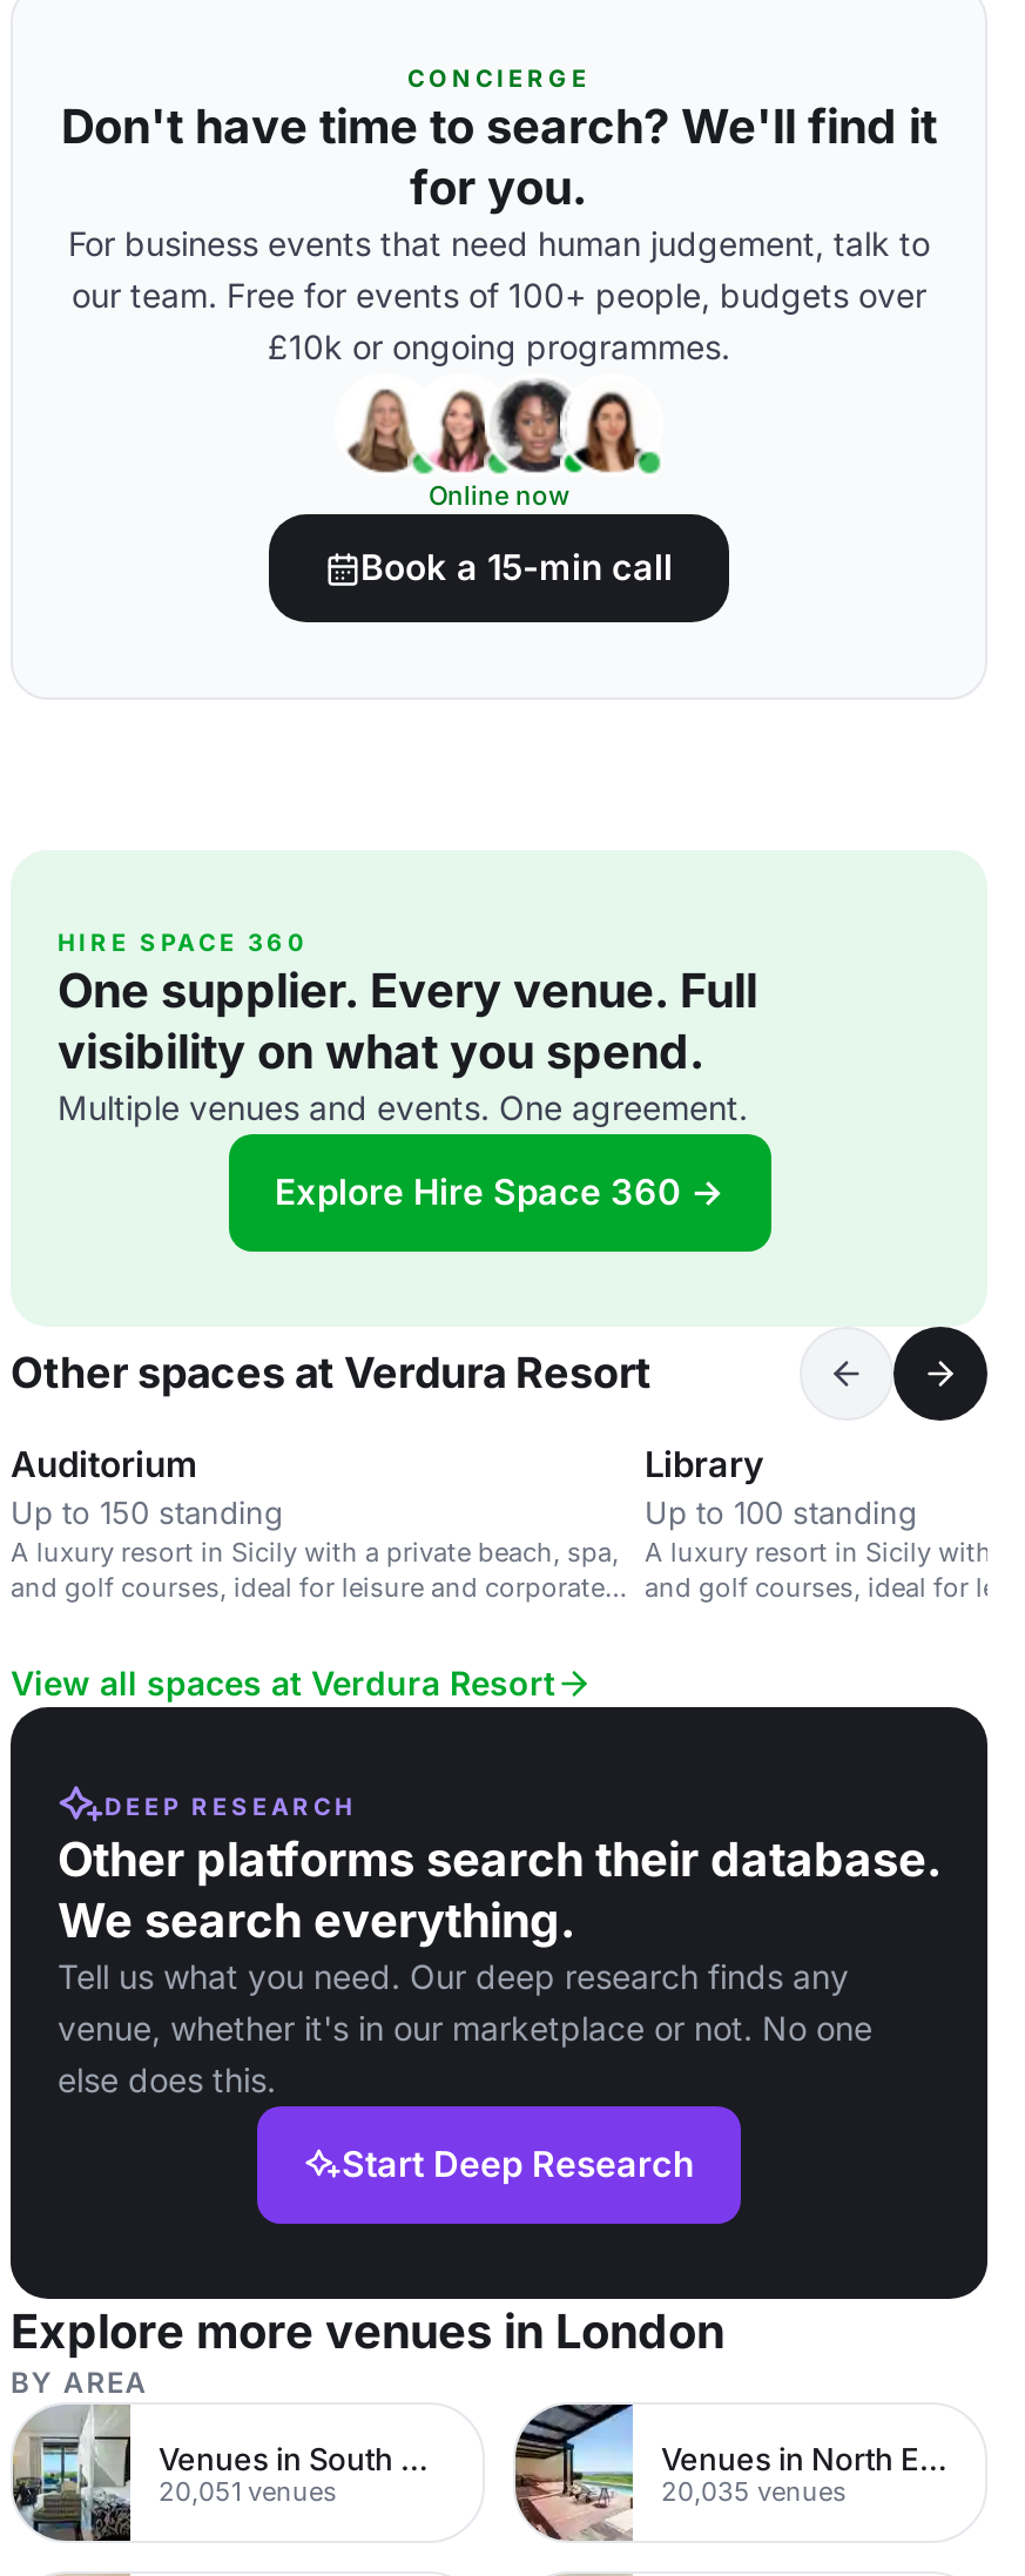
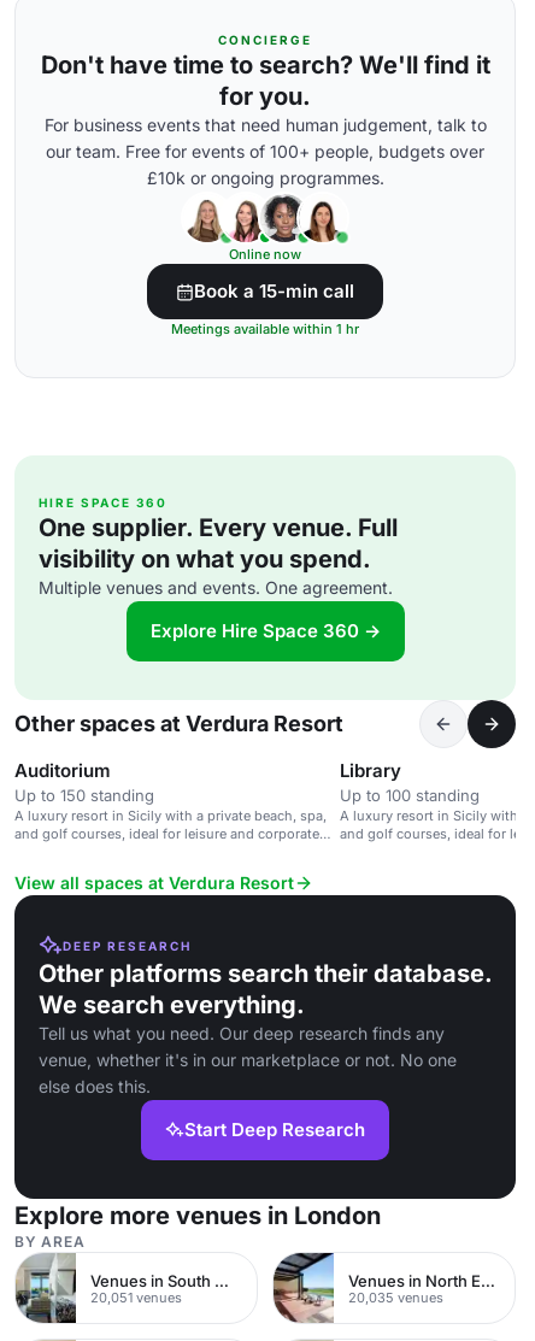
none -> [171,320,359,337] Meetings available within 1 hr

